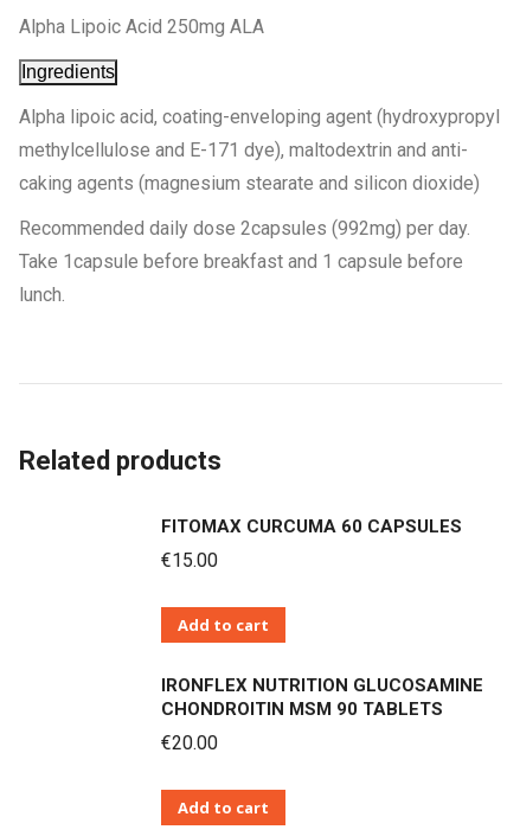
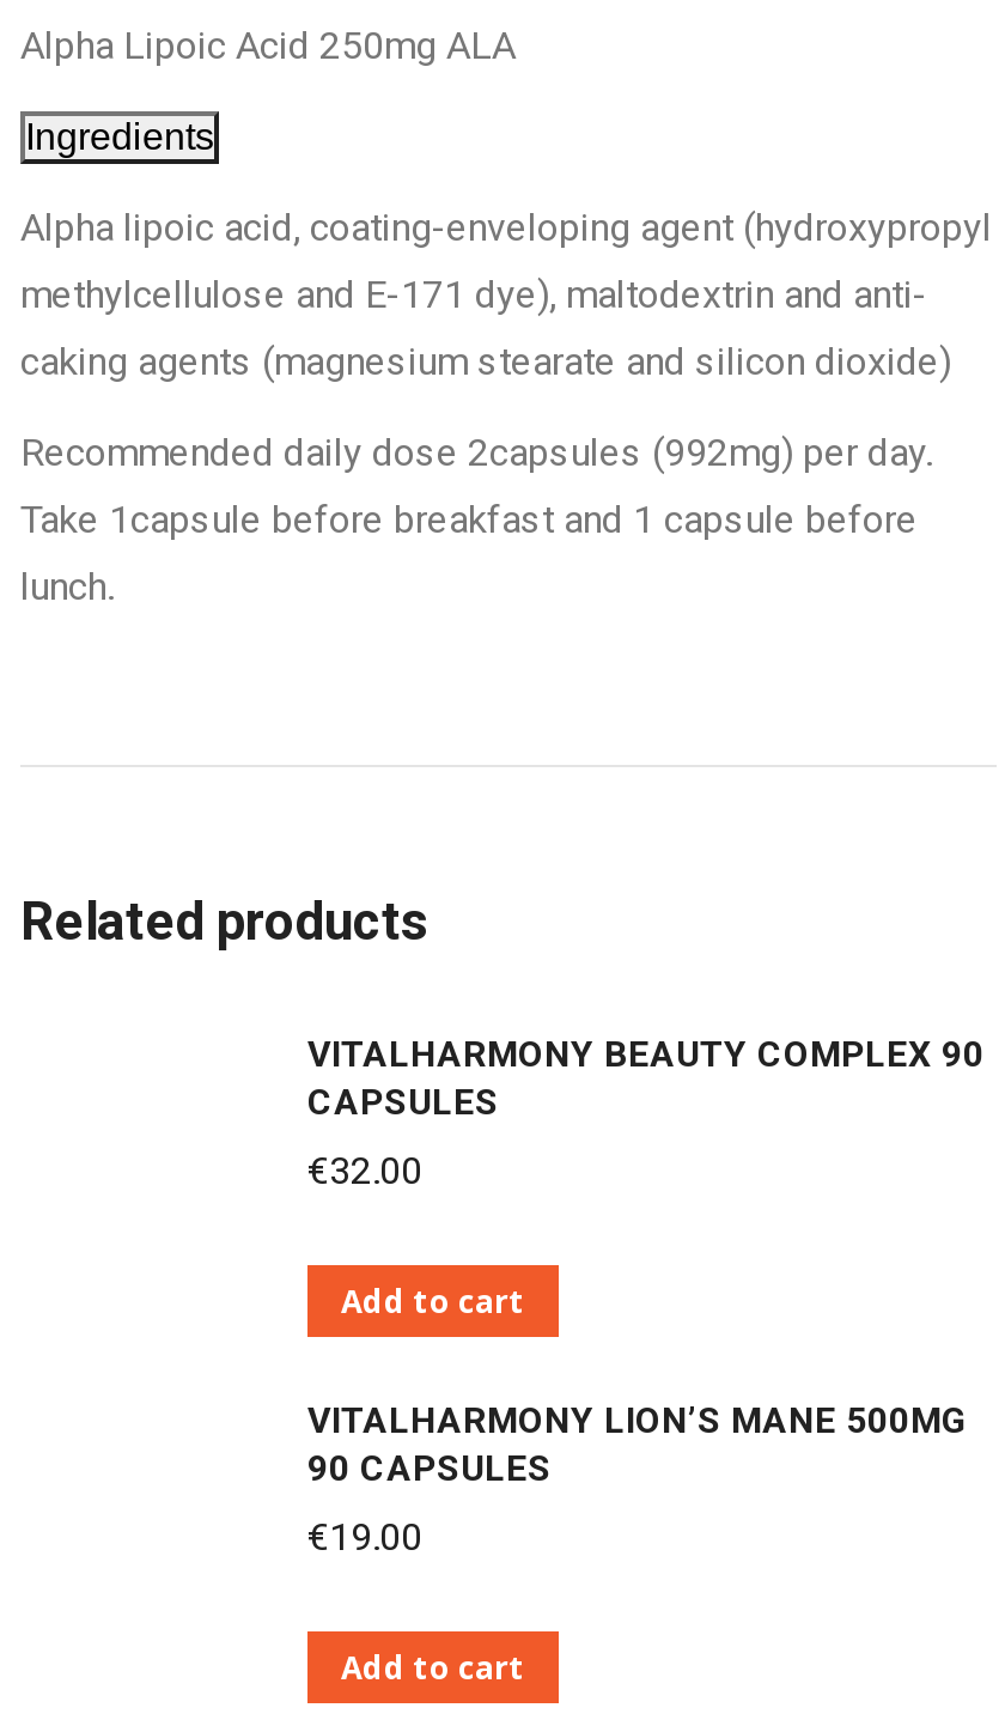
[161,516,462,537] FITOMAX CURCUMA 60 CAPSULES -> [307,1033,985,1124] VITALHARMONY BEAUTY COMPLEX 90 | CAPSULES
[161,549,218,572] €15.00 -> [307,1148,422,1193] €32.00
[161,675,483,720] IRONFLEX NUTRITION GLUCOSAMINE | CHONDROITIN MSM 90 TABLETS -> [307,1399,968,1490] VITALHARMONY LION’S MANE 500MG | 90 CAPSULES
[161,732,218,754] €20.00 -> [307,1514,422,1560] €19.00

